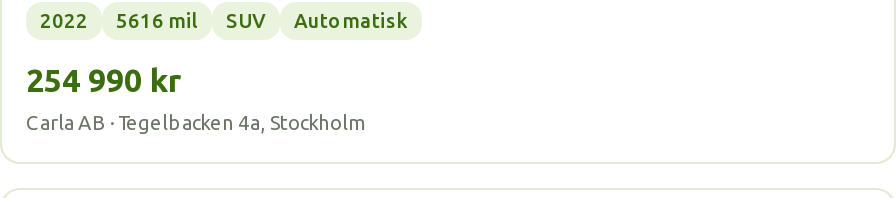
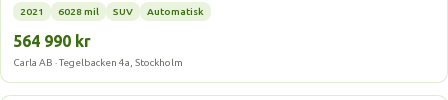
[40,10,198,32] 2022 | 5616 mil -> [20,6,99,17] 2021 | 6028 mil
[26,62,182,98] 254 990 kr -> [13,32,91,50] 564 990 kr

